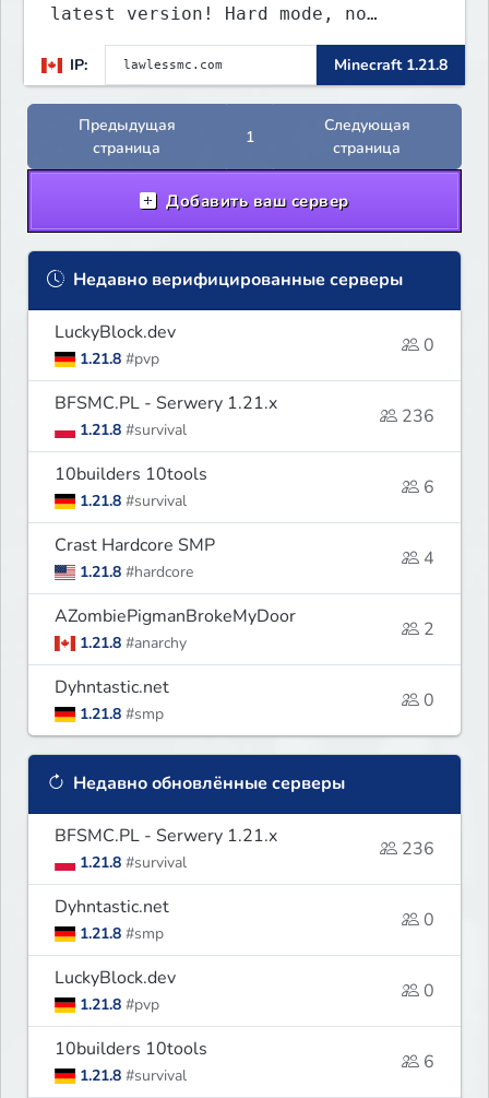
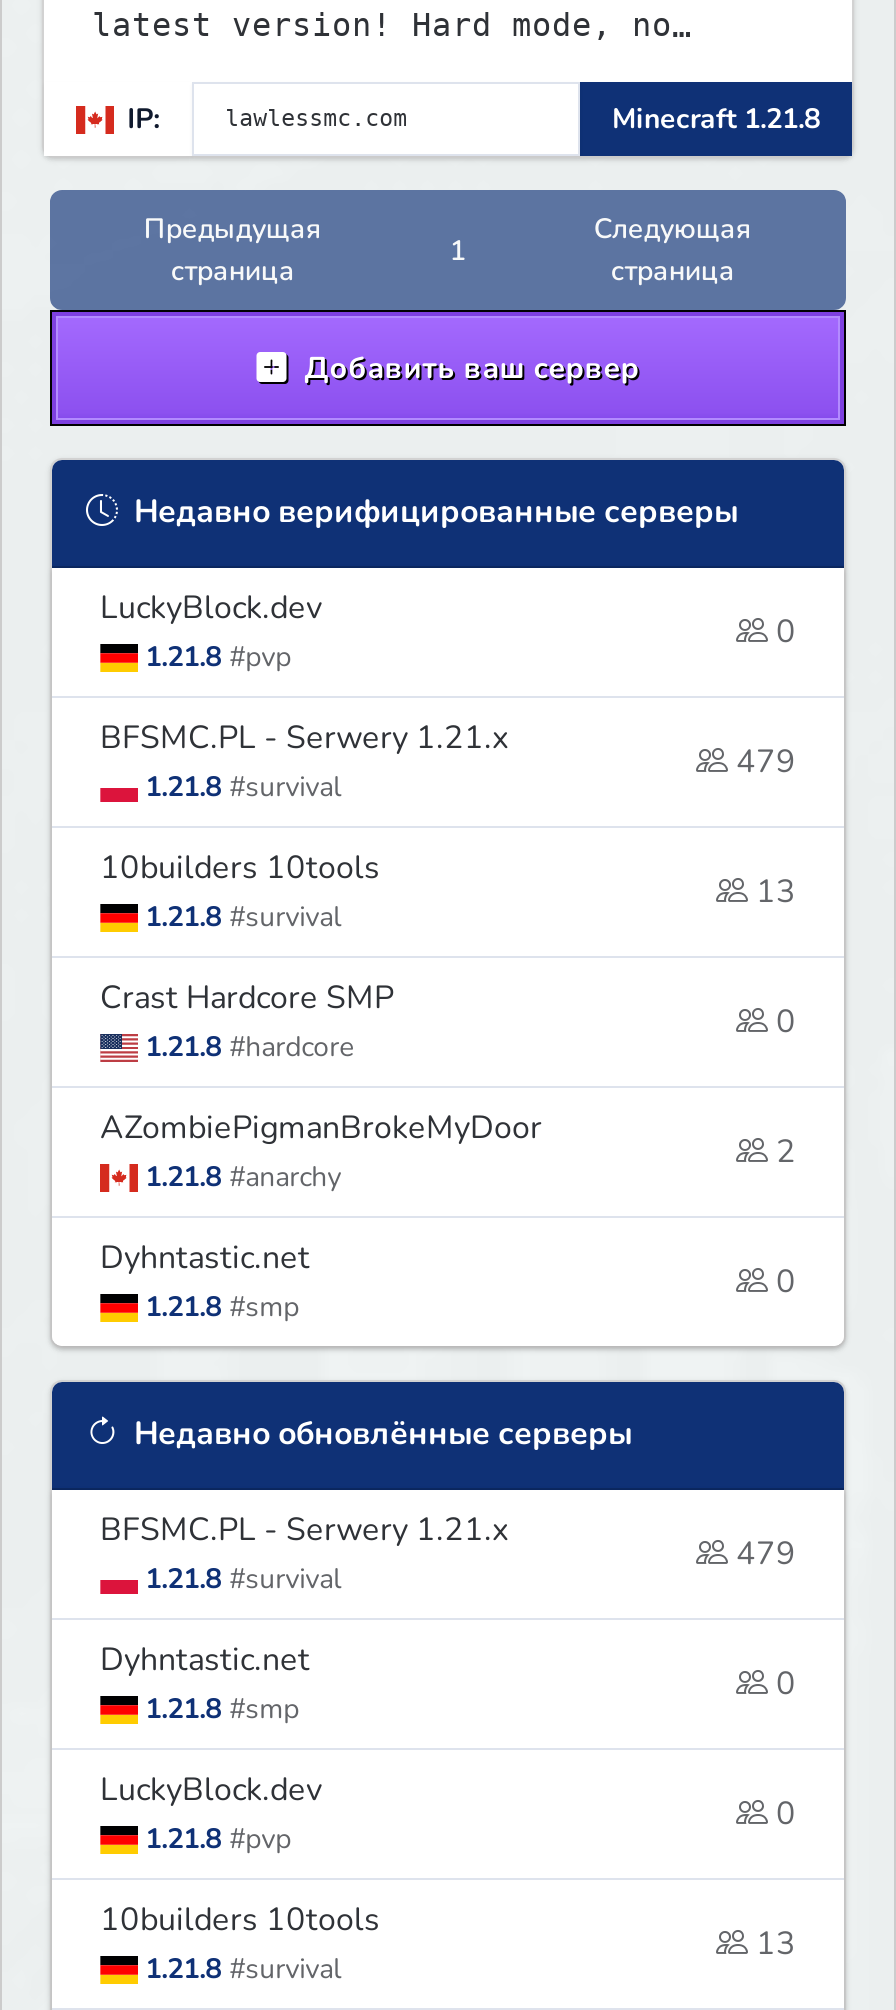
[402,405,434,429] 236 -> [736,741,796,785] 479
[424,476,434,500] 6 -> [756,871,796,915] 13
[424,547,434,571] 4 -> [776,1001,796,1045] 0
[402,837,434,861] 236 -> [736,1533,796,1577] 479
[424,1050,434,1074] 6 -> [756,1923,796,1967] 13

